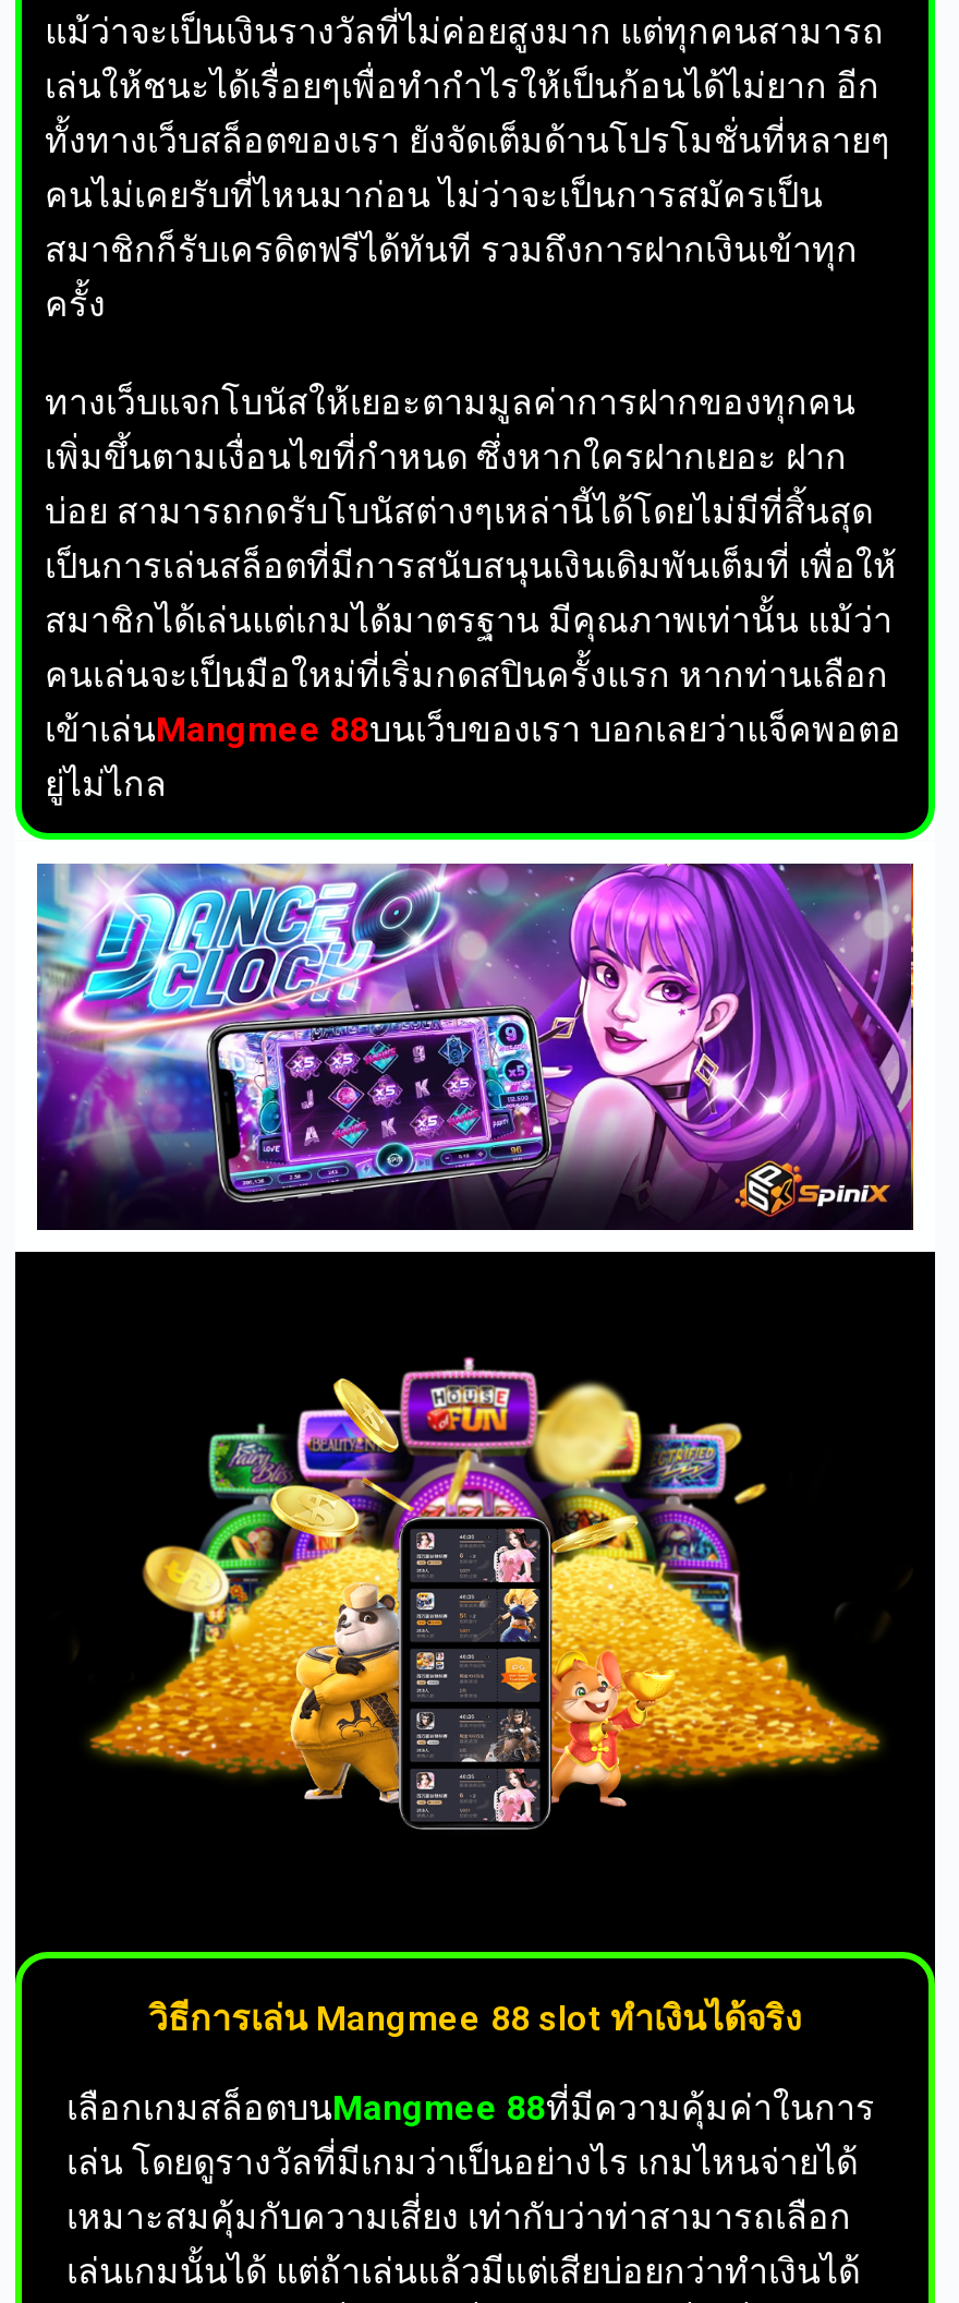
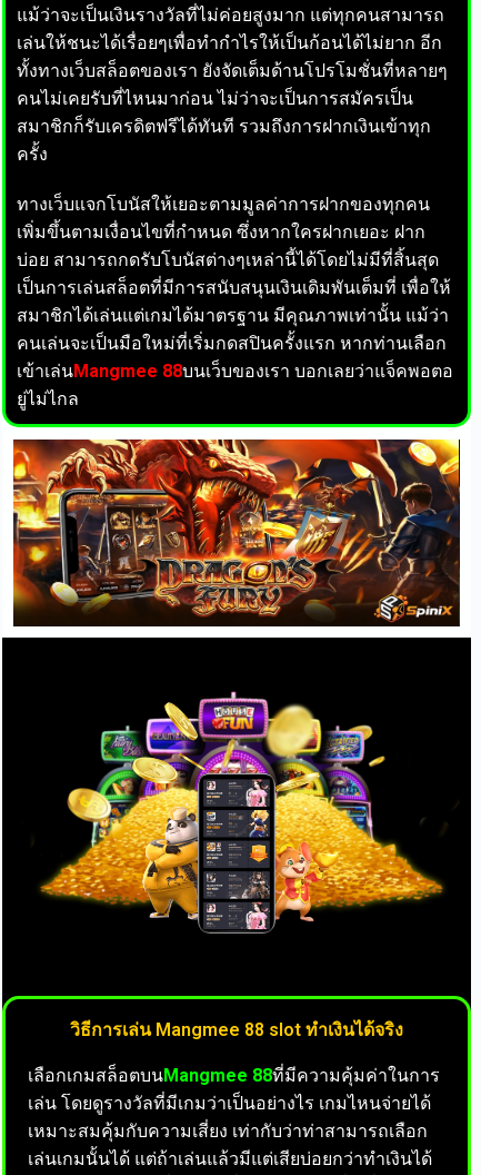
[35,861,915,1221] [image] -> [12,438,461,624] [image]

